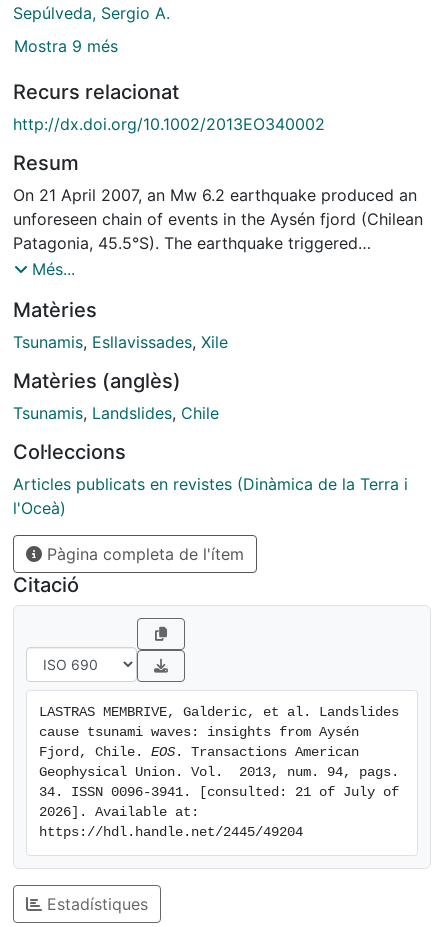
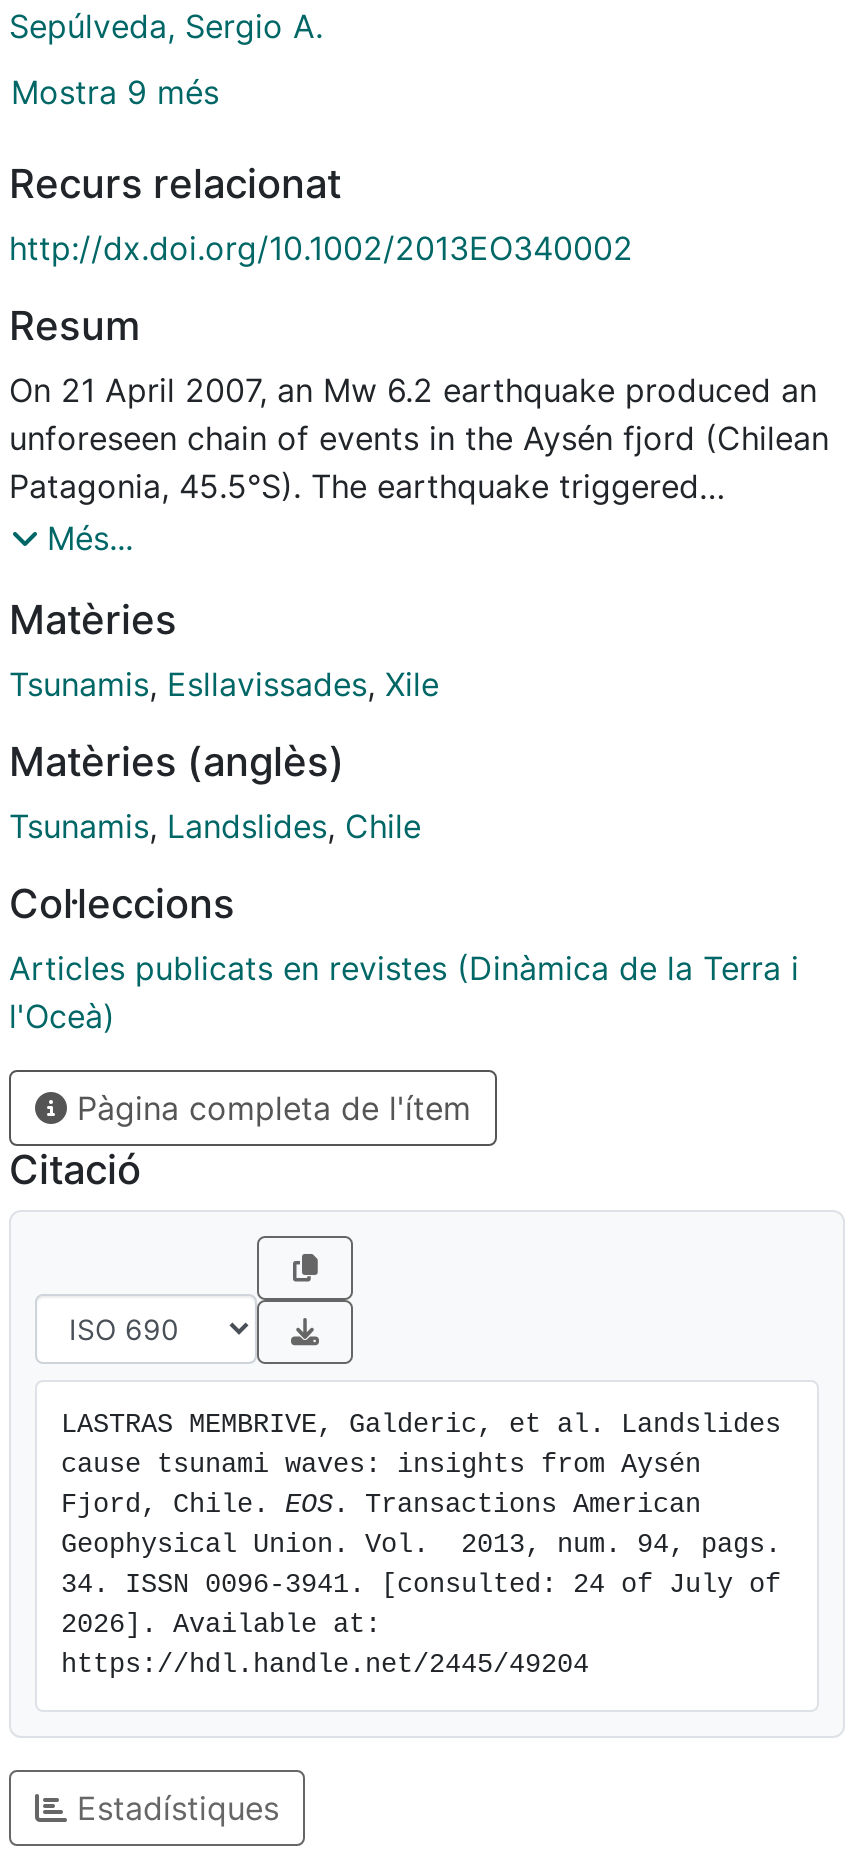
[39,785,399,800] 34. ISSN 0096-3941. [consulted: 21 of July of -> [61,1570,781,1600] 34. ISSN 0096-3941. [consulted: 24 of July of

